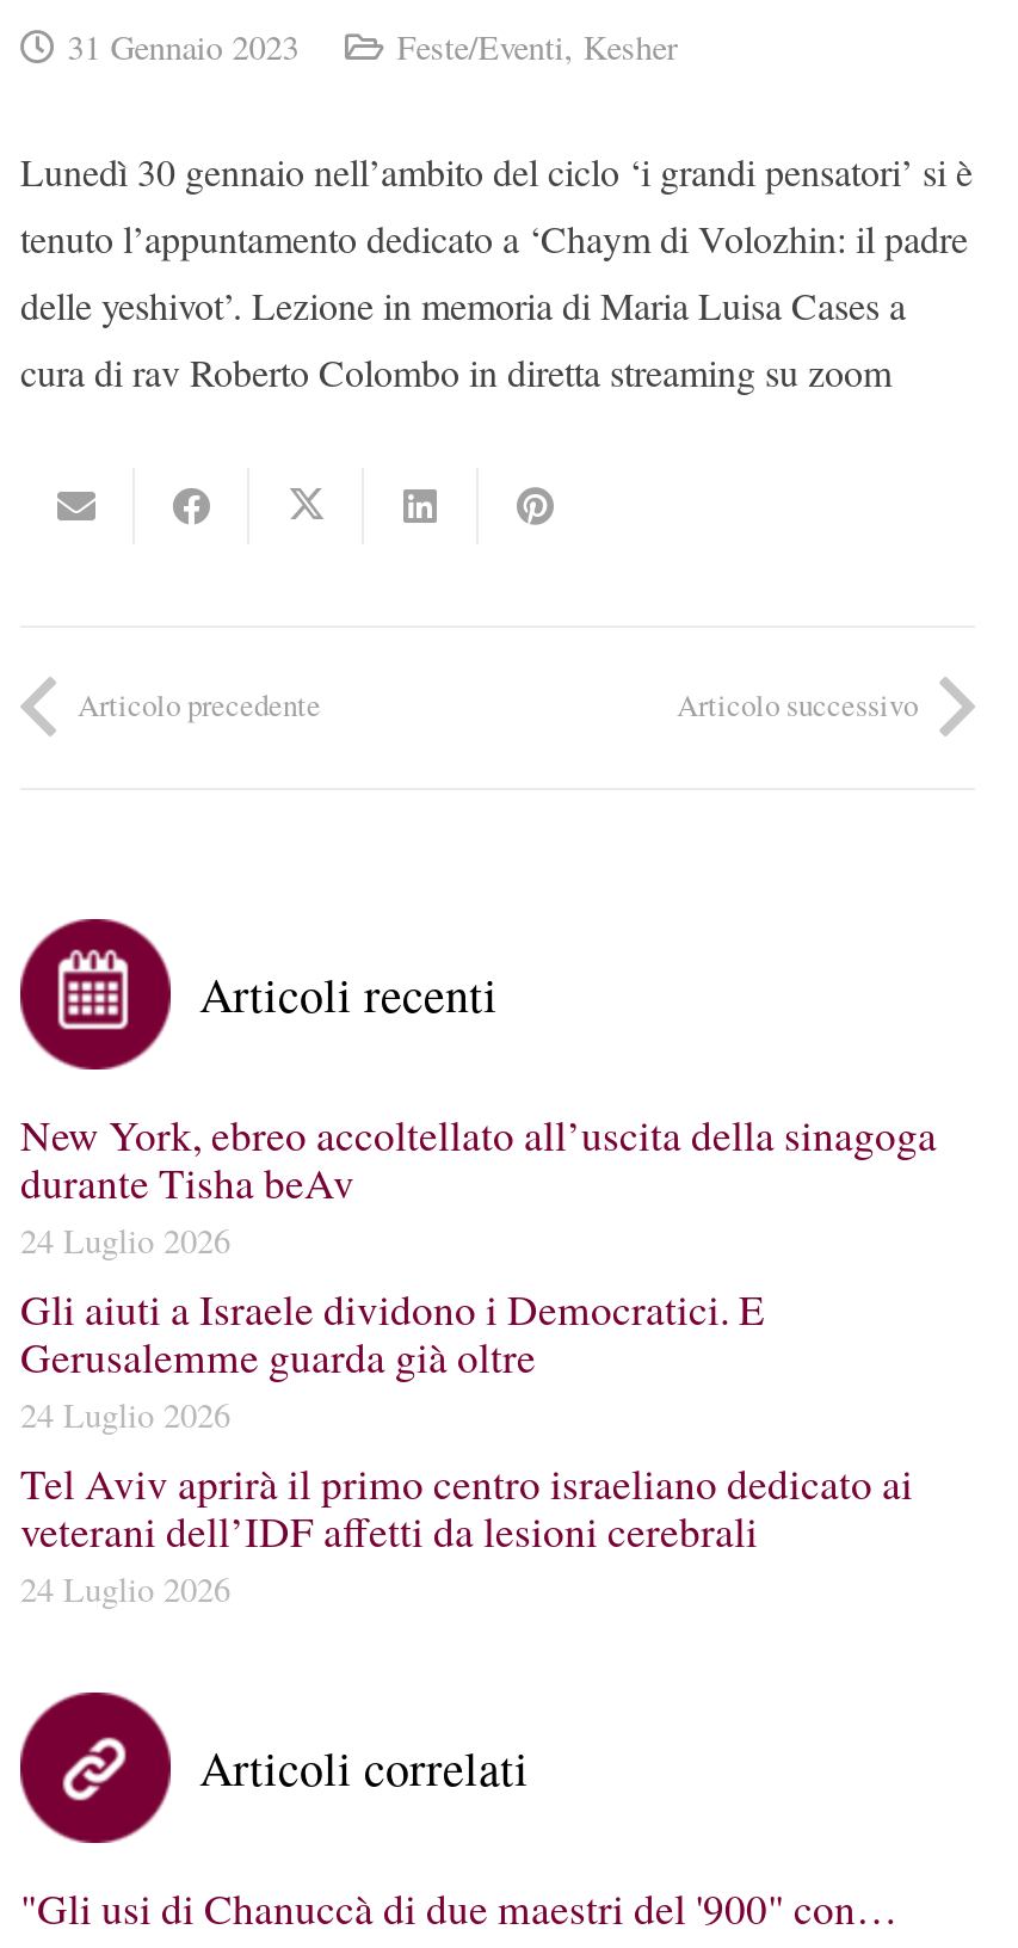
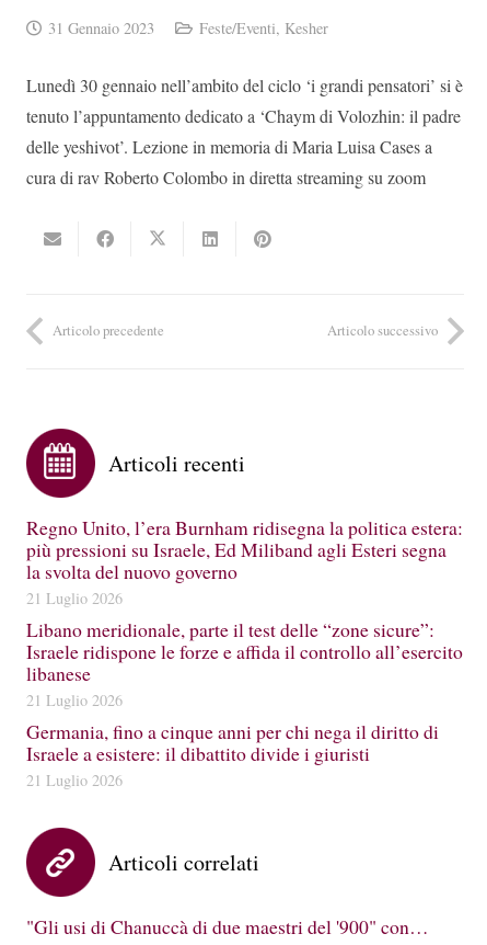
[20,1106,937,1613] New York, ebreo accoltellato all’uscita della sinagoga | durante Tisha beAv | 24 Luglio 2026 | Gli aiuti a Israele dividono i Democratici. E | Gerusalemme guarda già oltre | 24 Luglio 2026 | Tel Aviv aprirà il primo centro israeliano dedicato ai | veterani dell’IDF affetti da lesioni cerebrali | 24 Luglio 2026 -> [26,515,463,791] Regno Unito, l’era Burnham ridisegna la politica estera: | più pressioni su Israele, Ed Miliband agli Esteri segna | la svolta del nuovo governo | 21 Luglio 2026 | Libano meridionale, parte il test delle “zone sicure”: | Israele ridispone le forze e affida il controllo all’esercito | libanese | 21 Luglio 2026 | Germania, fino a cinque anni per chi nega il diritto di | Israele a esistere: il dibattito divide i giuristi | 21 Luglio 2026

